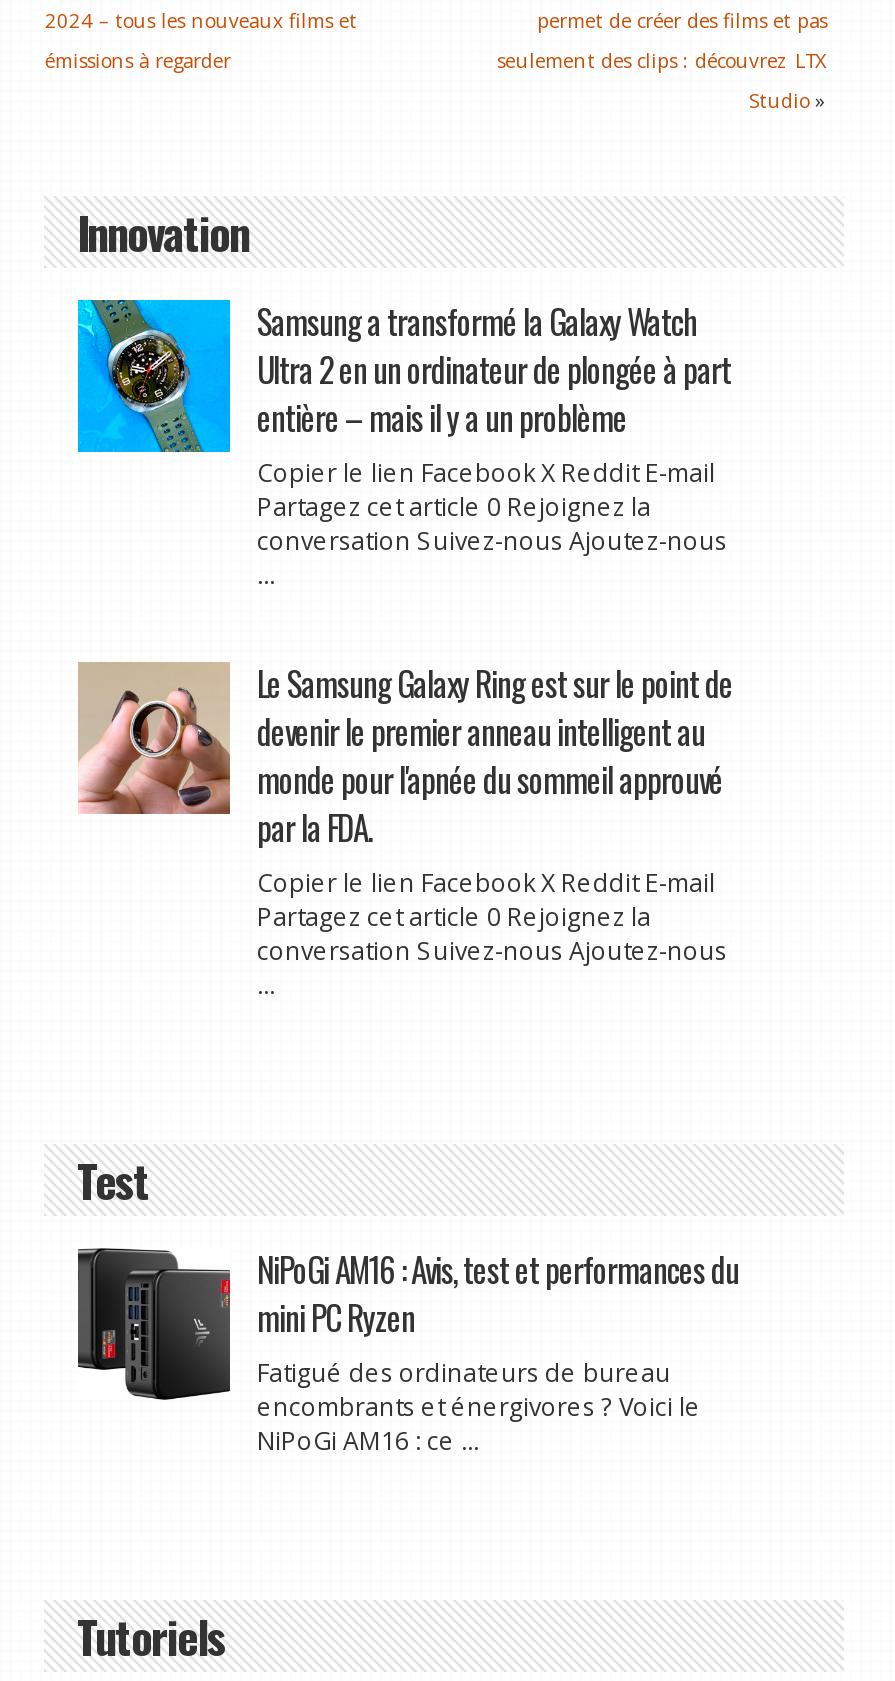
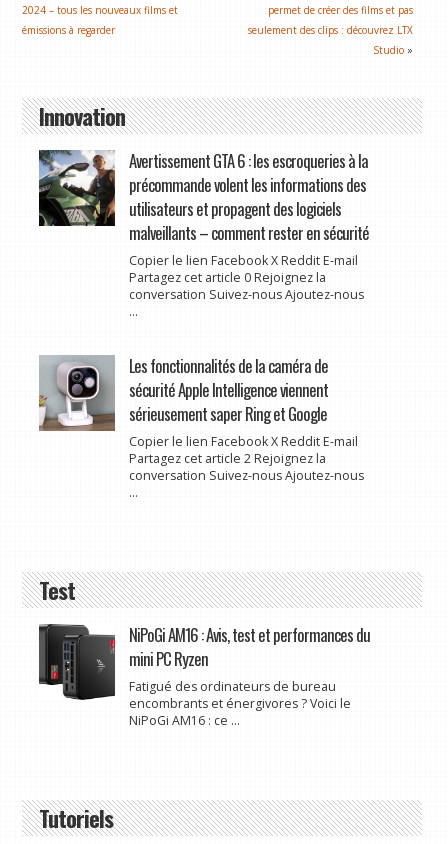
[76,296,731,454] [image] | Samsung a transformé la Galaxy Watch | Ultra 2 en un ordinateur de plongée à part | entière – mais il y a un problème -> [38,148,368,245] [image] | Avertissement GTA 6 : les escroqueries à la | précommande volent les informations des | utilisateurs et propagent des logiciels | malveillants – comment rester en sécurité
moved [257,456,727,558] -> [128,252,363,303]: Copier le lien Facebook X Reddit E-mail | Partagez cet article 0 Rejoignez la | conversation Suivez-nous Ajoutez-nous
[80,658,733,852] [image] | Le Samsung Galaxy Ring est sur le point de | devenir le premier anneau intelligent au | monde pour l'apnée du sommeil approuvé | par la FDA. -> [38,353,327,431] [image] | Les fonctionnalités de la caméra de | sécurité Apple Intelligence viennent | sérieusement saper Ring et Google
[257,900,651,934] Partagez cet article 0 Rejoignez la -> [128,450,325,467] Partagez cet article 2 Rejoignez la

